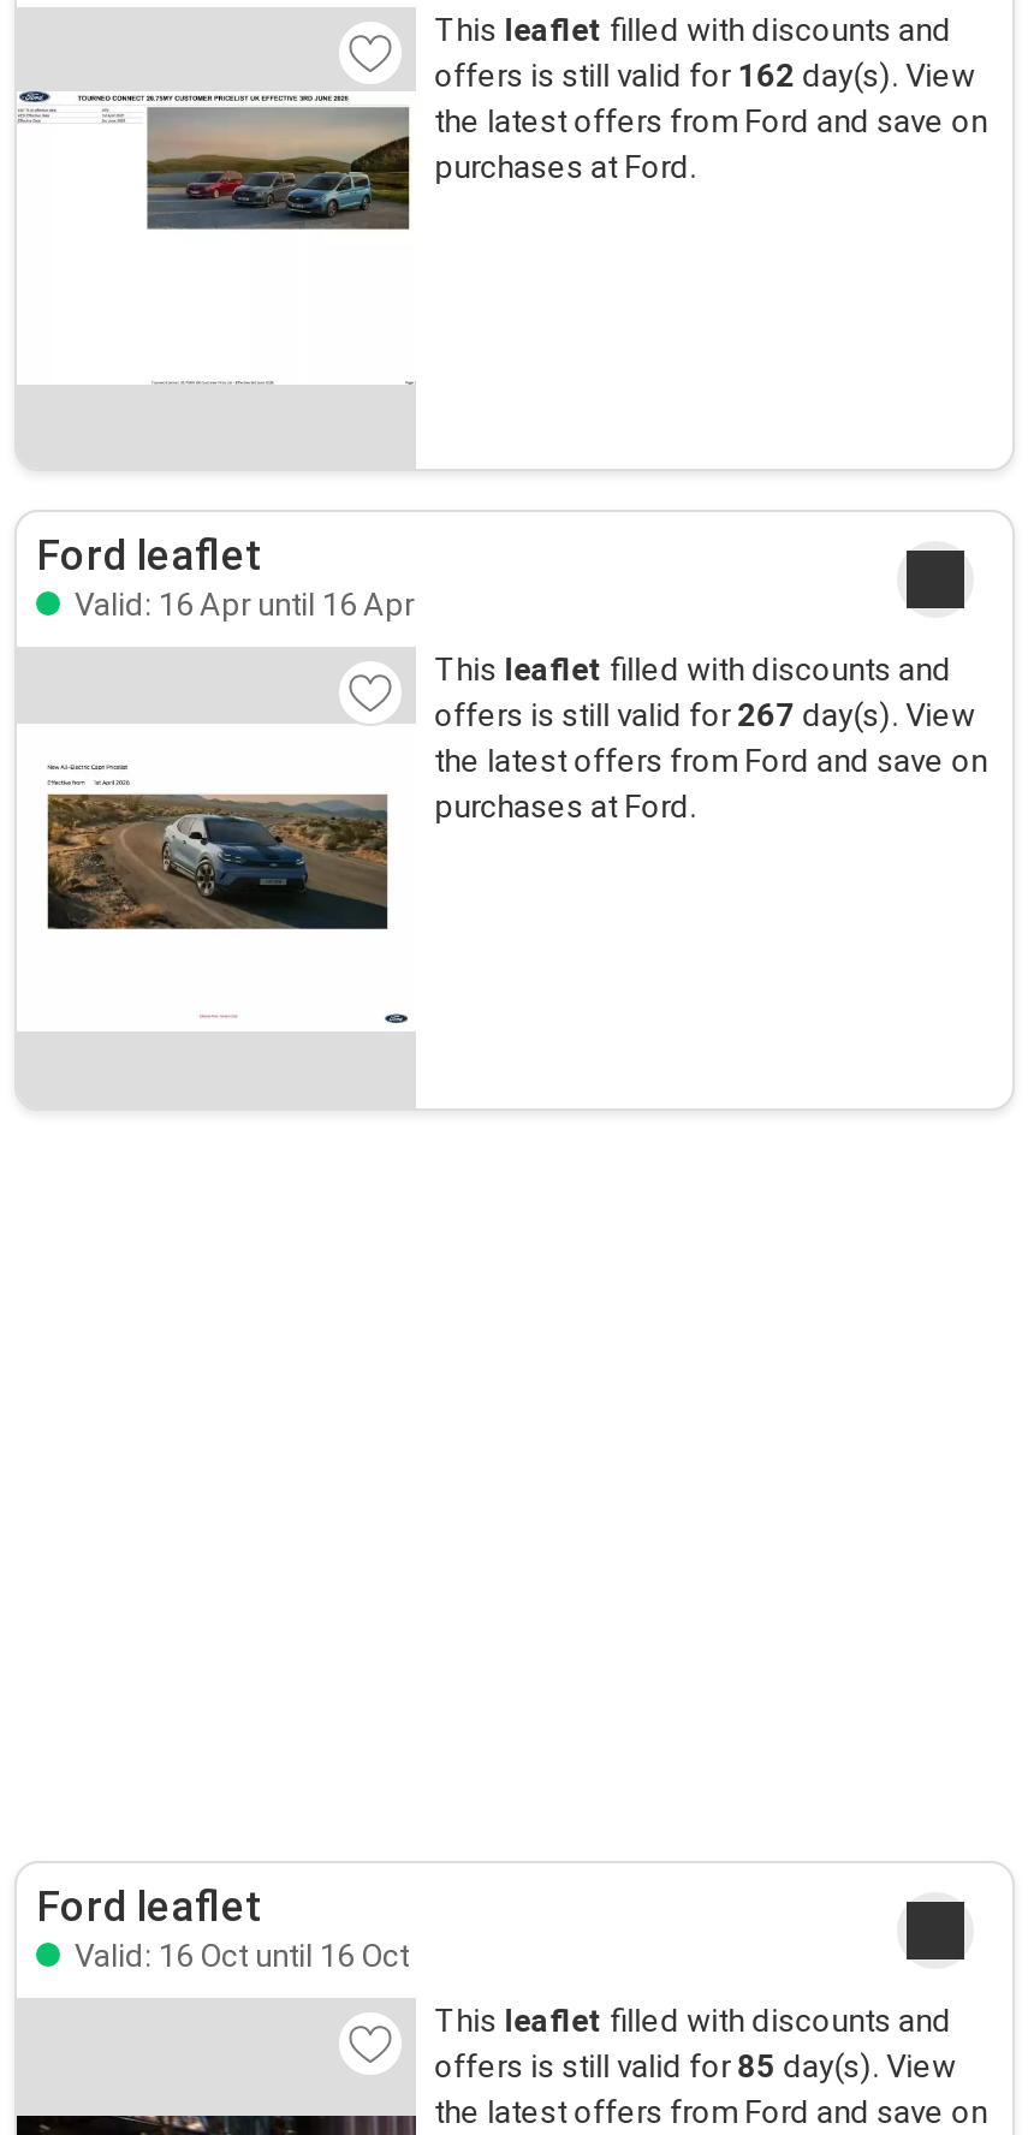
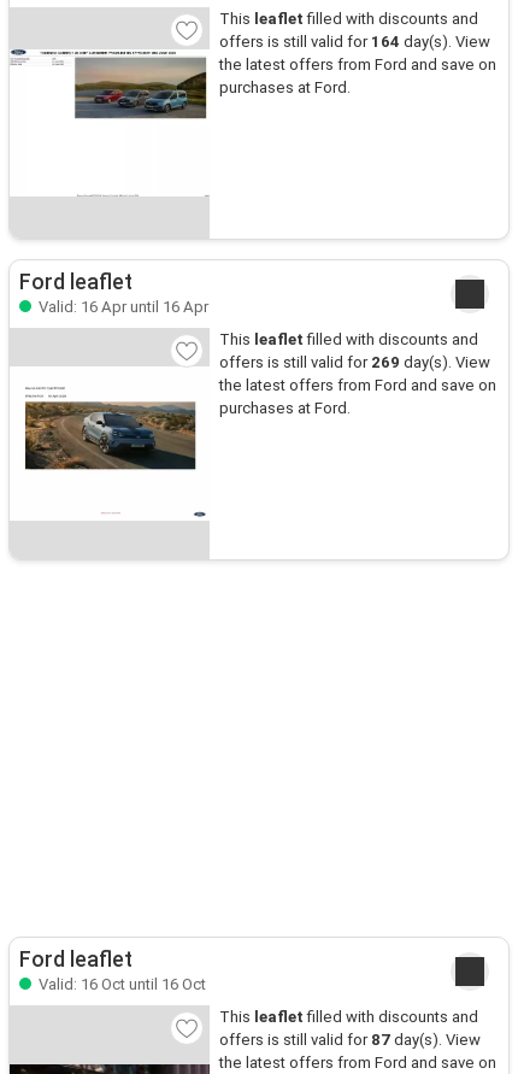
[434,58,975,94] offers is still valid for 162 day(s). View -> [219,33,490,51] offers is still valid for 164 day(s). View
[434,697,975,733] offers is still valid for 267 day(s). View -> [219,353,490,371] offers is still valid for 269 day(s). View
[434,2048,956,2085] offers is still valid for 85 day(s). View -> [219,1031,480,1049] offers is still valid for 87 day(s). View

